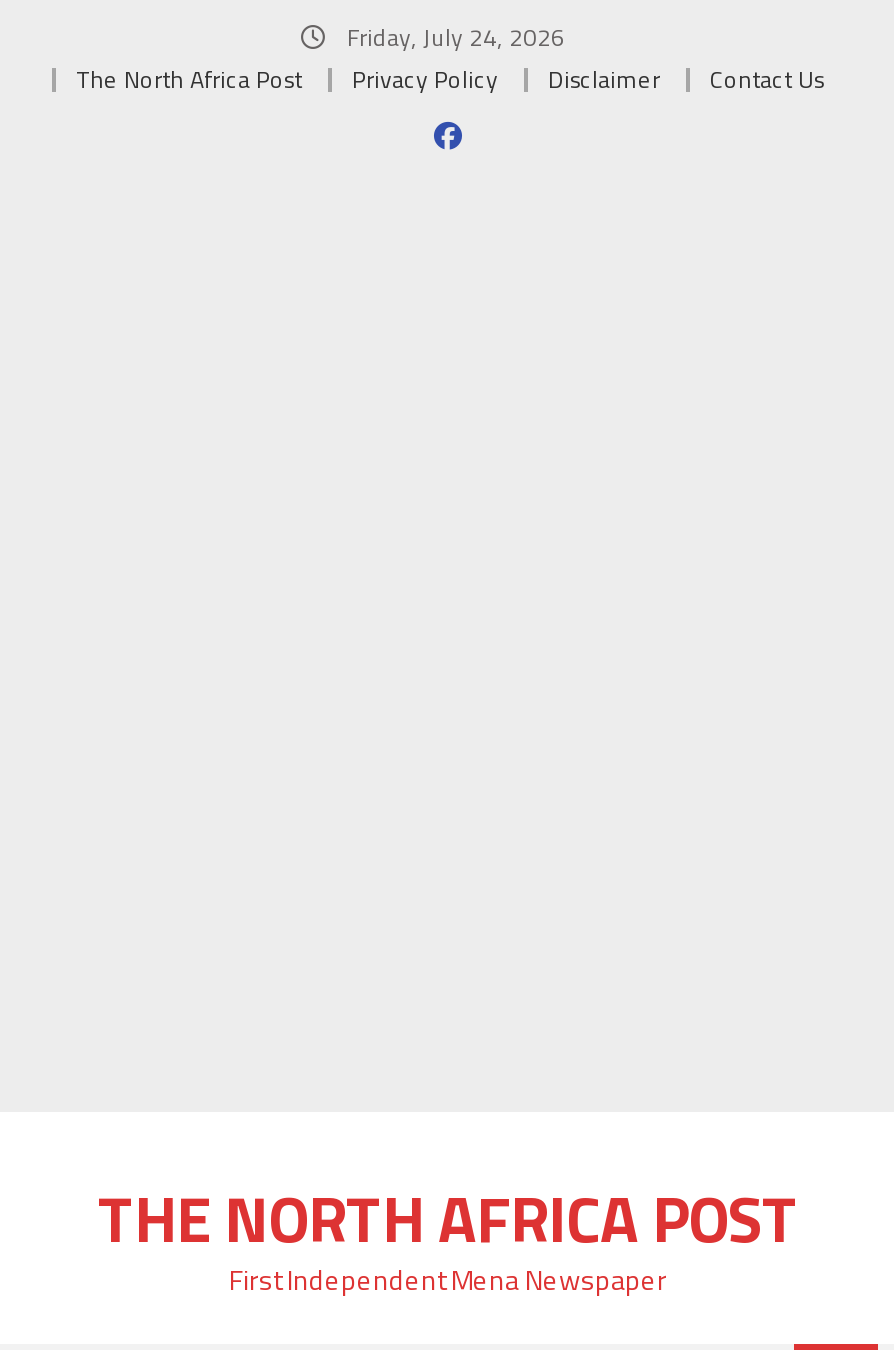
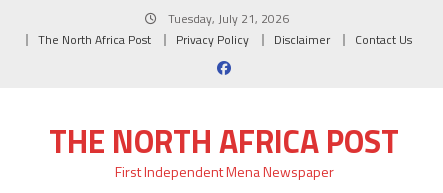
[341,18,565,56] Friday, July 24, 2026 -> [164,9,288,28] Tuesday, July 21, 2026

